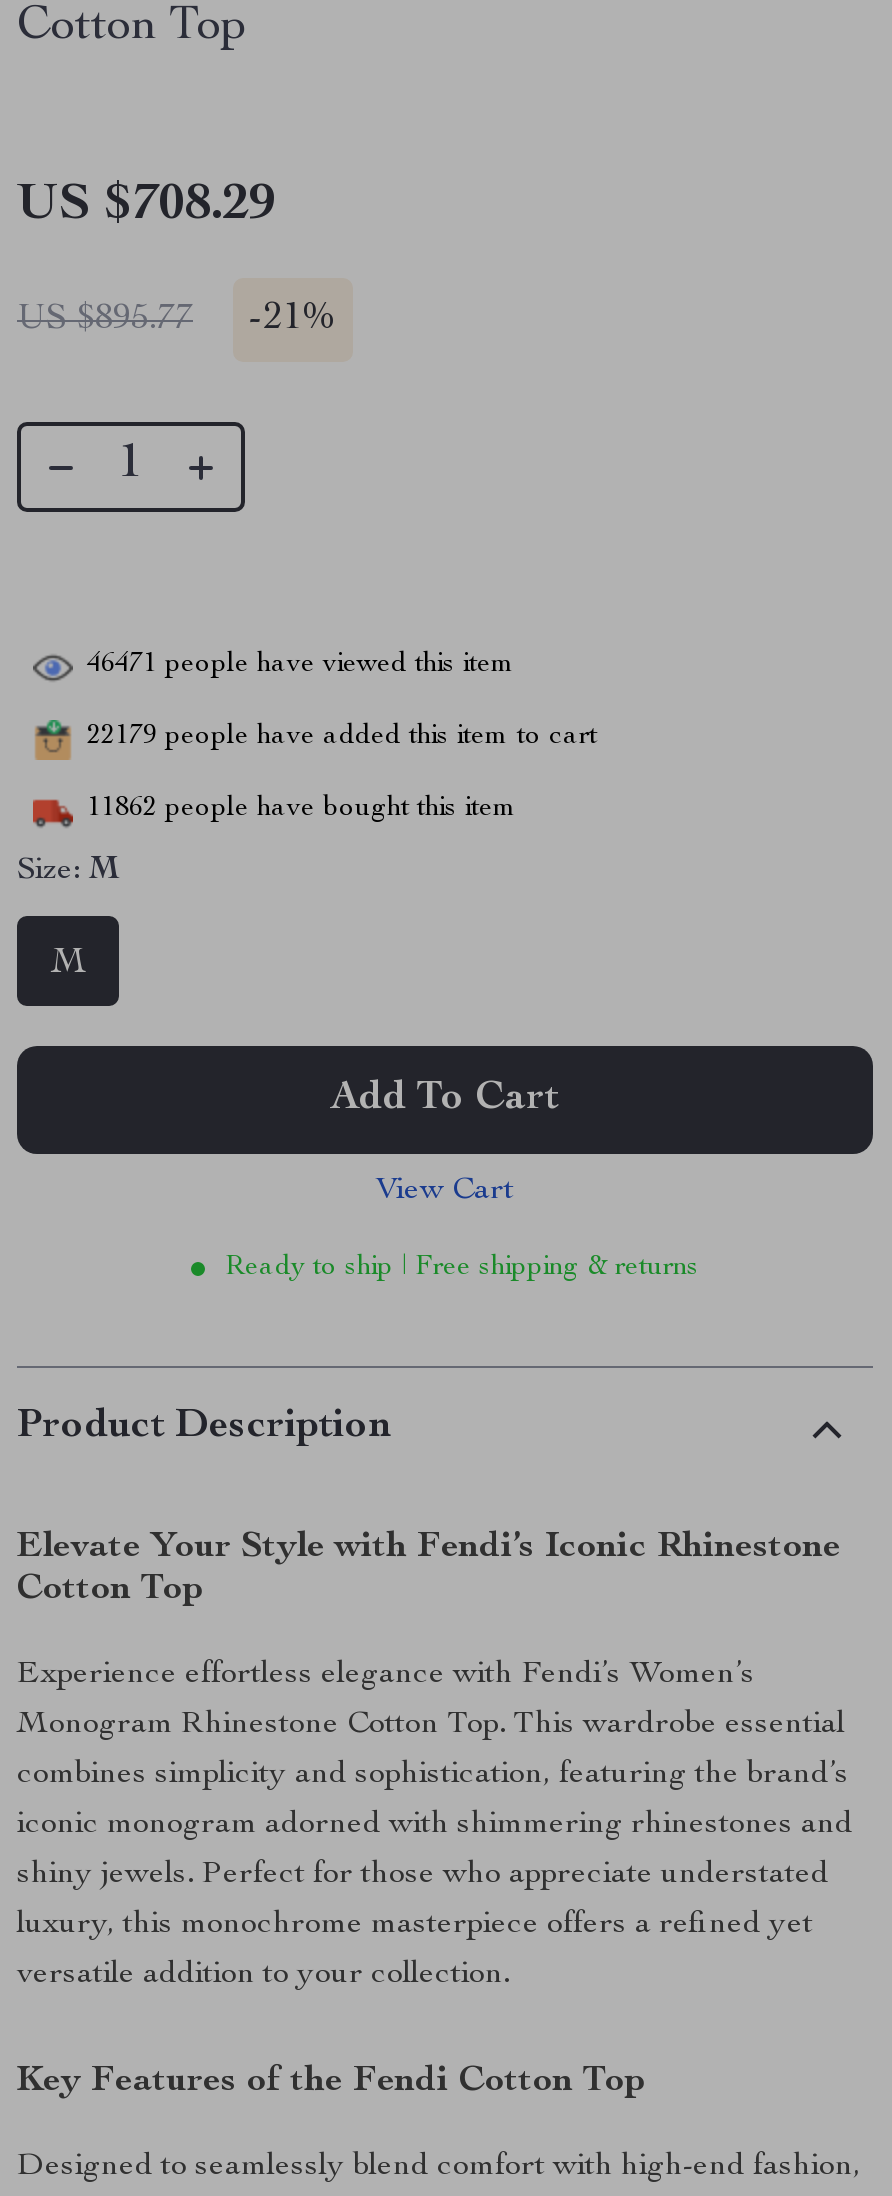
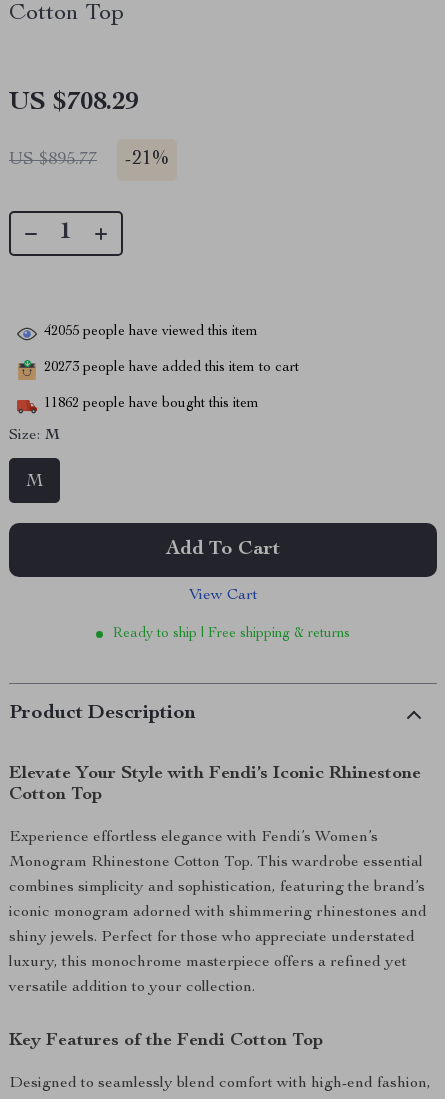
[87,651,515,679] 46471 people have viewed this item -> [44,325,258,339] 42055 people have viewed this item
[87,723,597,751] 22179 people have added this item to cart -> [44,361,299,375] 20273 people have added this item to cart

